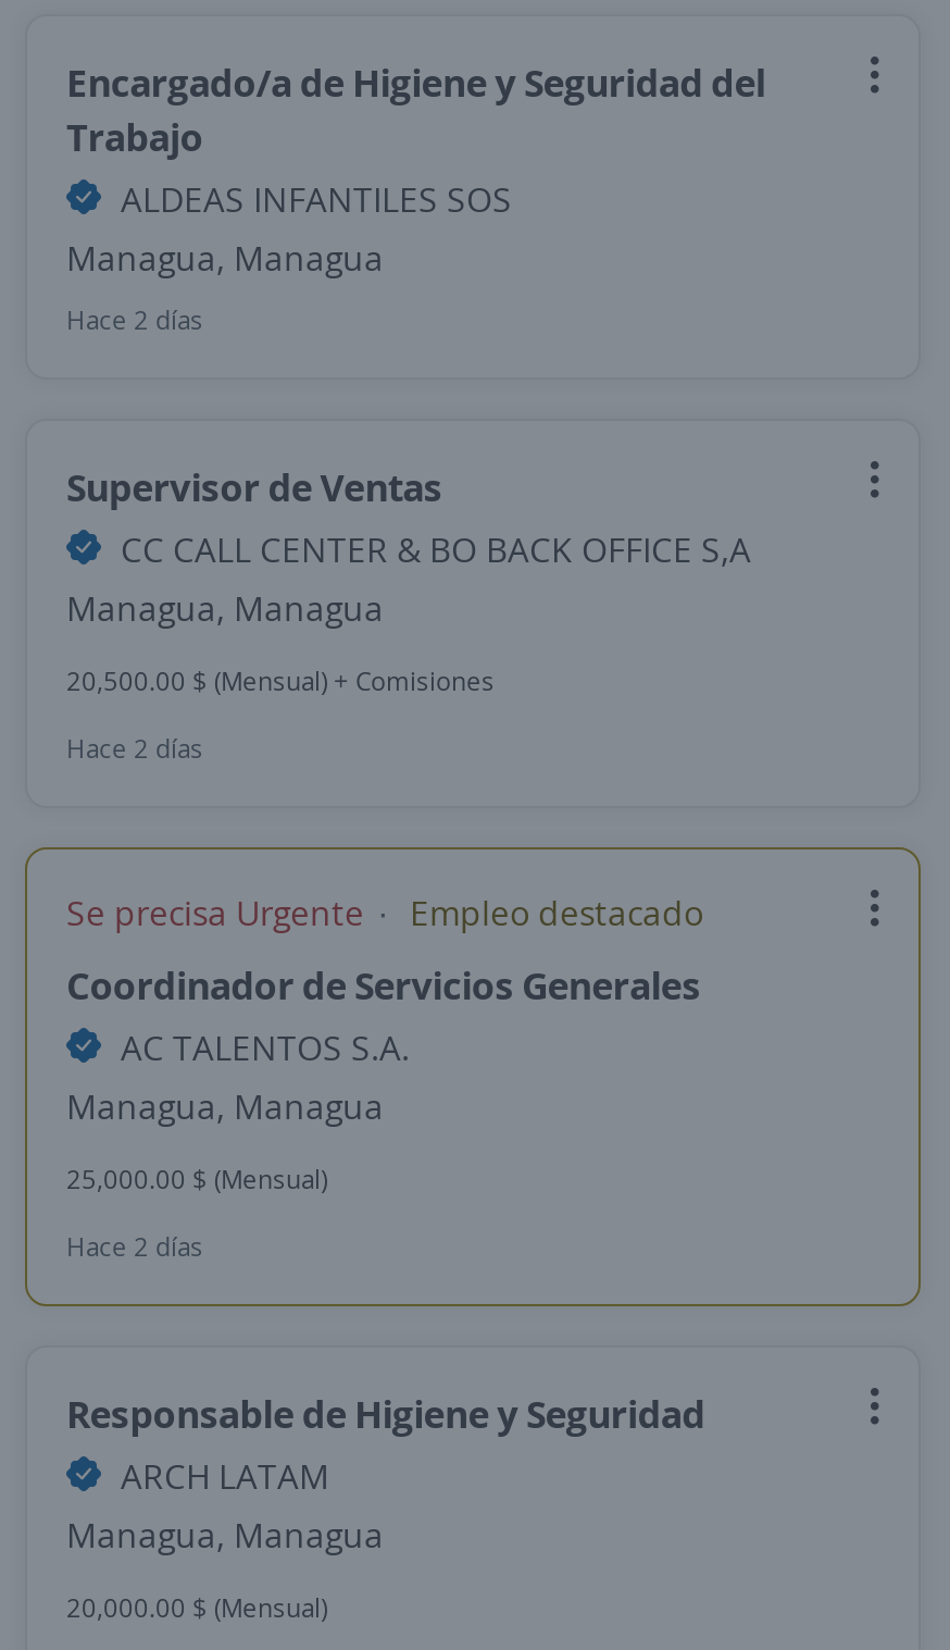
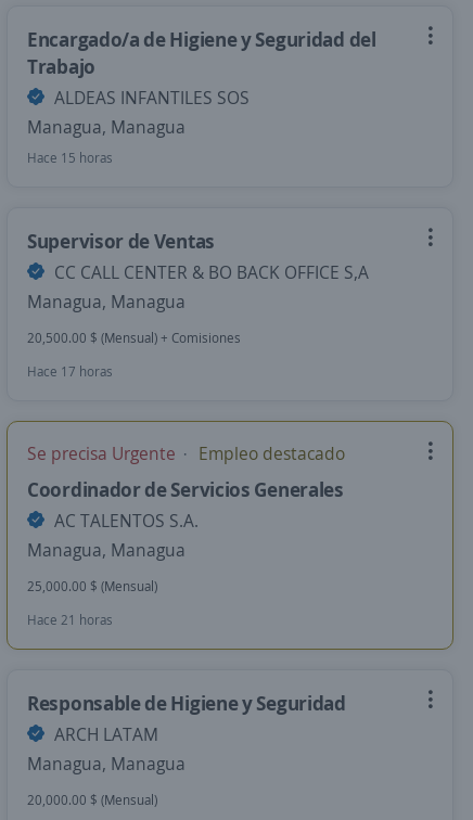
[66,301,203,338] Hace 2 días -> [27,149,113,167] Hace 15 horas
[66,730,203,767] Hace 2 días -> [27,362,113,381] Hace 17 horas
[66,1228,203,1265] Hace 2 días -> [27,611,113,629] Hace 21 horas

